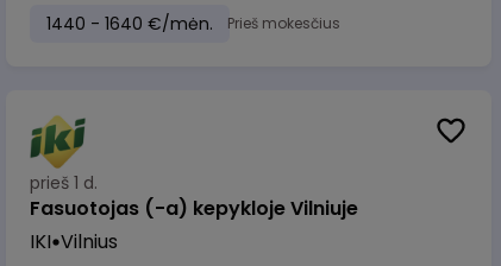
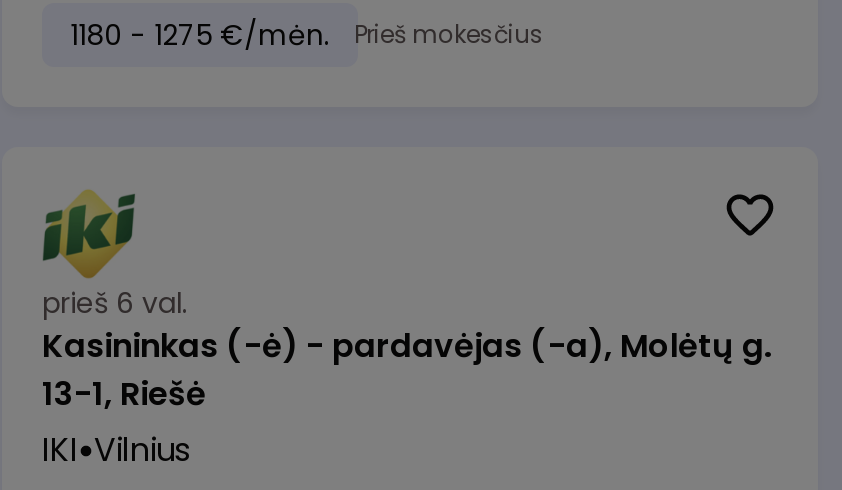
[46,12,340,36] 1440 - 1640 €/mėn. Prieš mokesčius -> [70,15,544,55] 1180 - 1275 €/mėn. Prieš mokesčius
[30,171,358,222] prieš 1 d. | Fasuotojas (-a) kepykloje Vilniuje -> [42,283,772,417] prieš 6 val. | Kasininkas (-ė) - pardavėjas (-a), Molėtų g. | 13-1, Riešė

